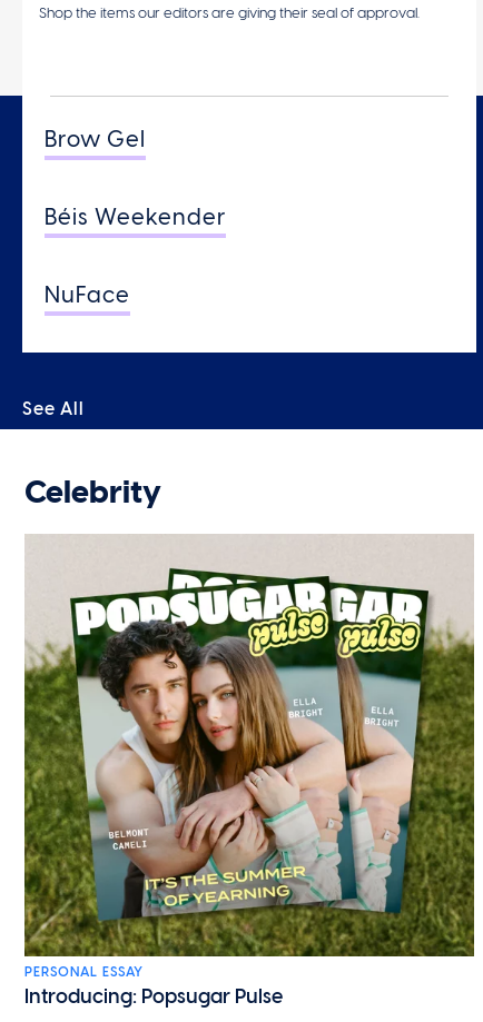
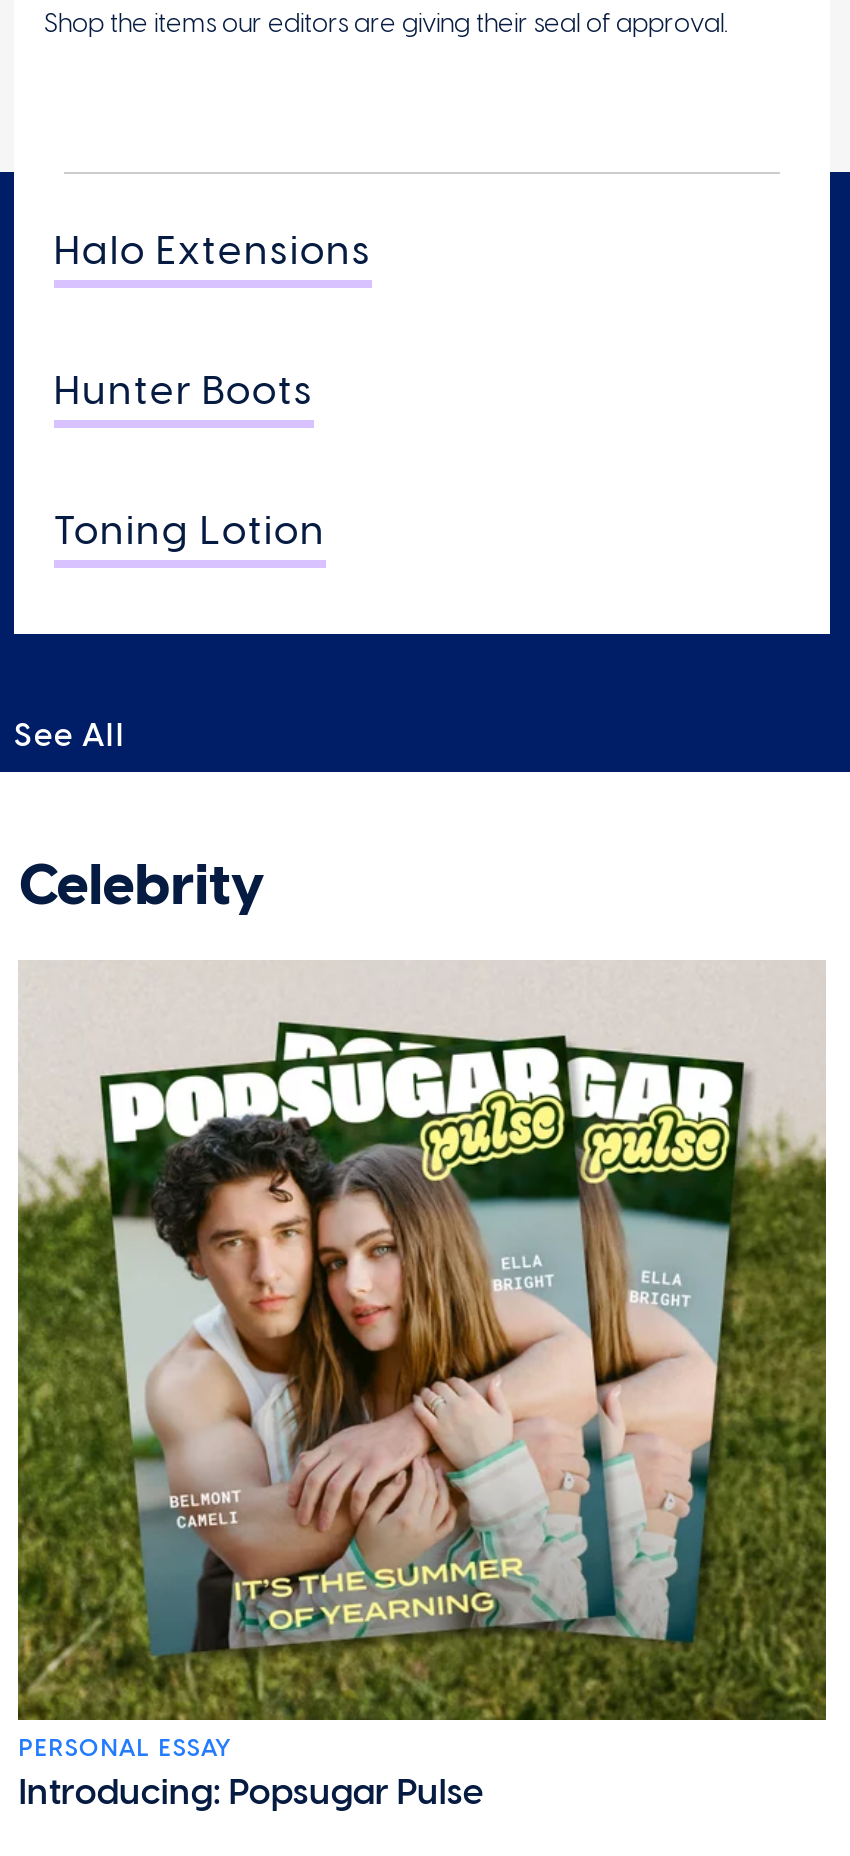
[45,126,146,152] Brow Gel -> [54,226,372,274] Halo Extensions
[45,203,226,230] Béis Weekender -> [54,366,314,414] Hunter Boots
[45,281,130,308] NuFace -> [54,506,326,554] Toning Lotion

